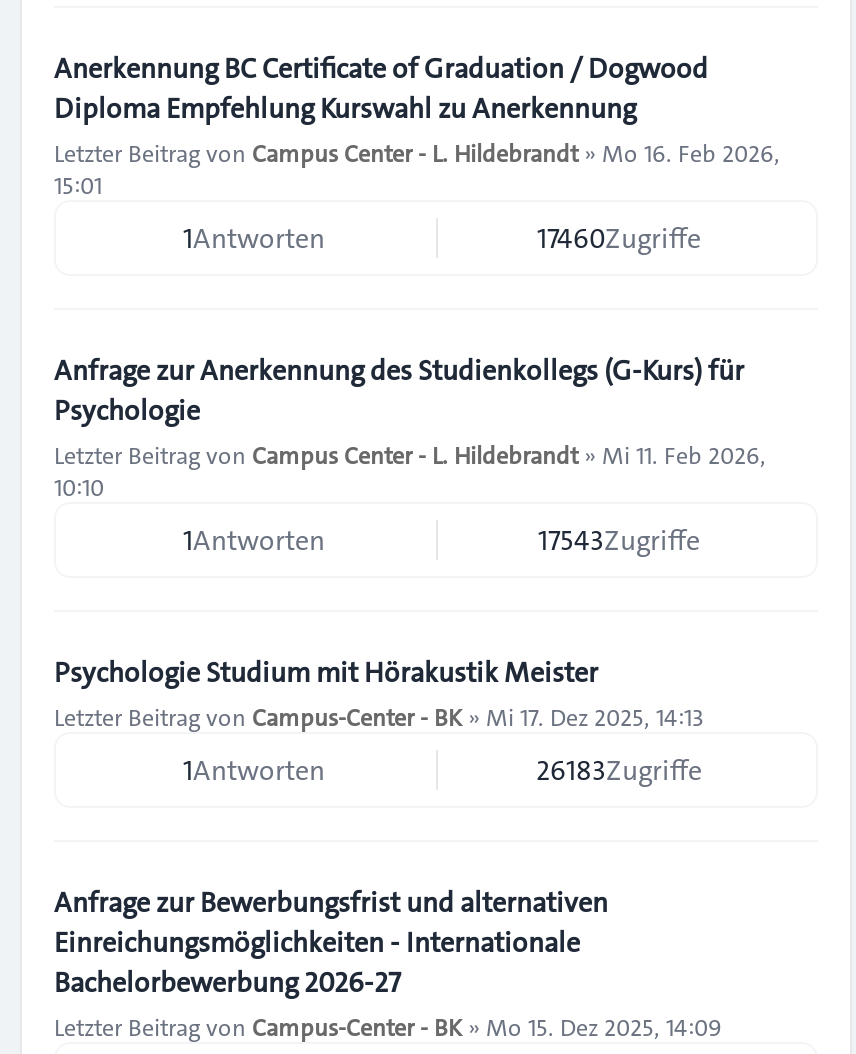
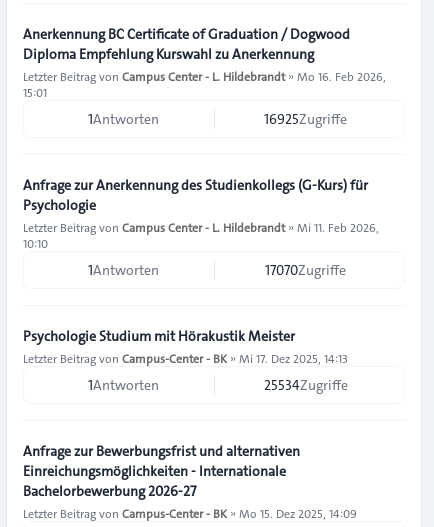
[537,218,701,258] 17460Zugriffe -> [264,109,347,129] 16925Zugriffe
[538,520,700,560] 17543Zugriffe -> [265,260,346,280] 17070Zugriffe
[536,750,702,790] 26183Zugriffe -> [263,375,347,395] 25534Zugriffe

